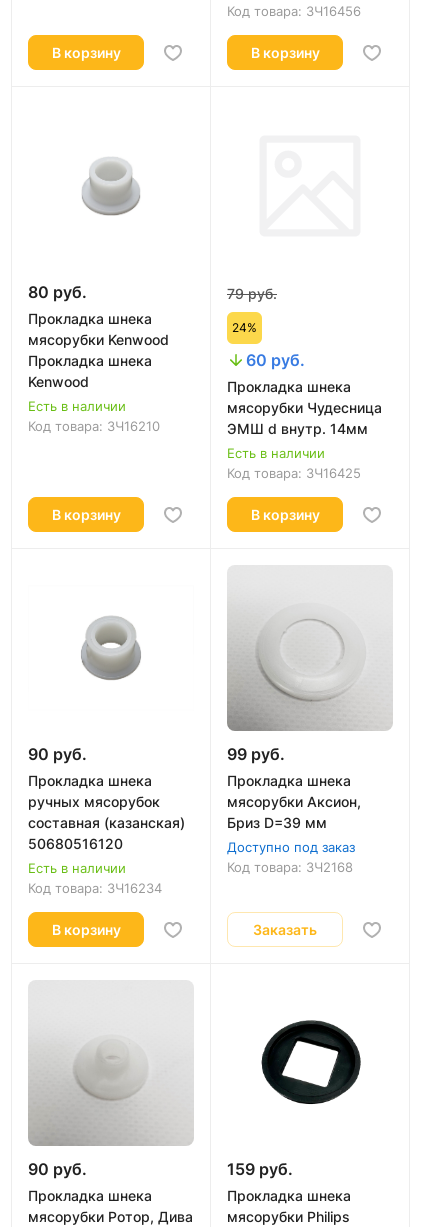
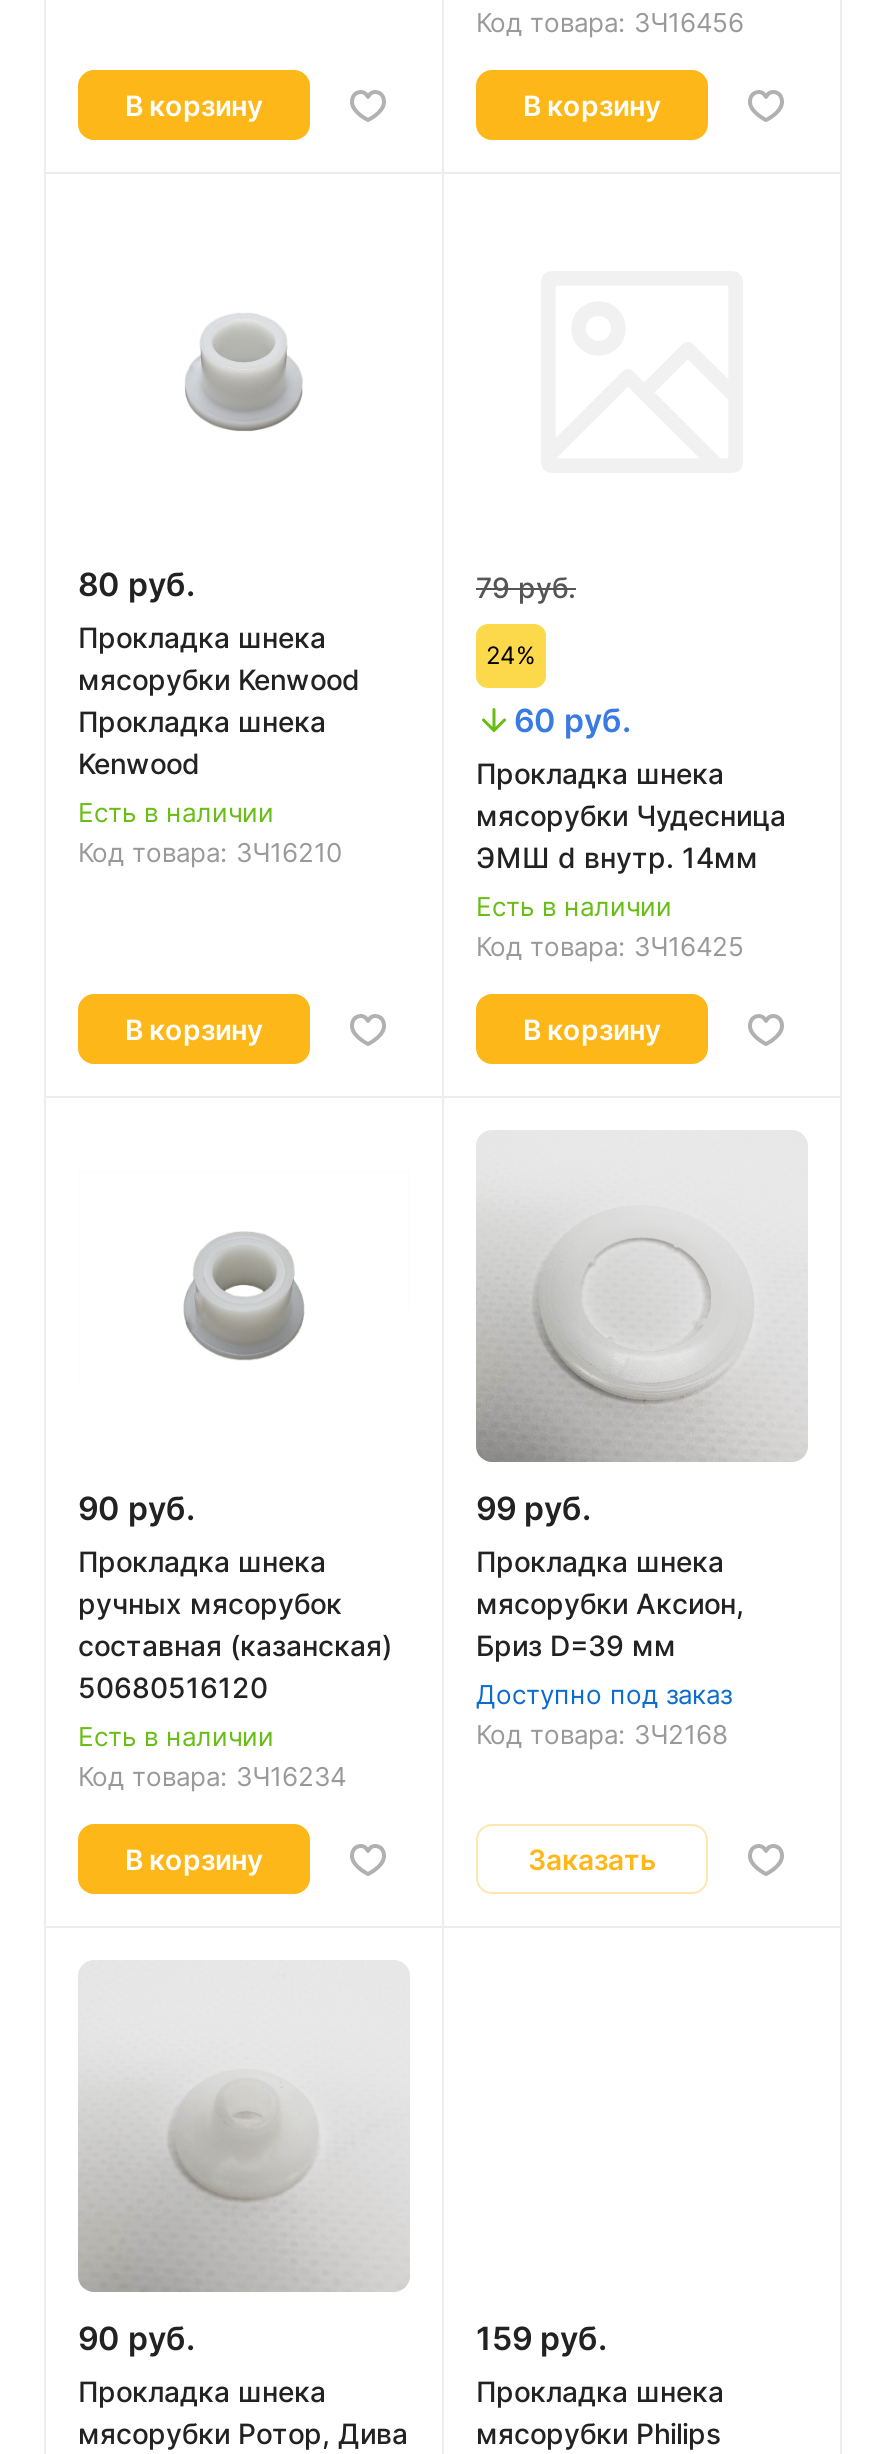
[260,1019,362,1105] [image] -> none

